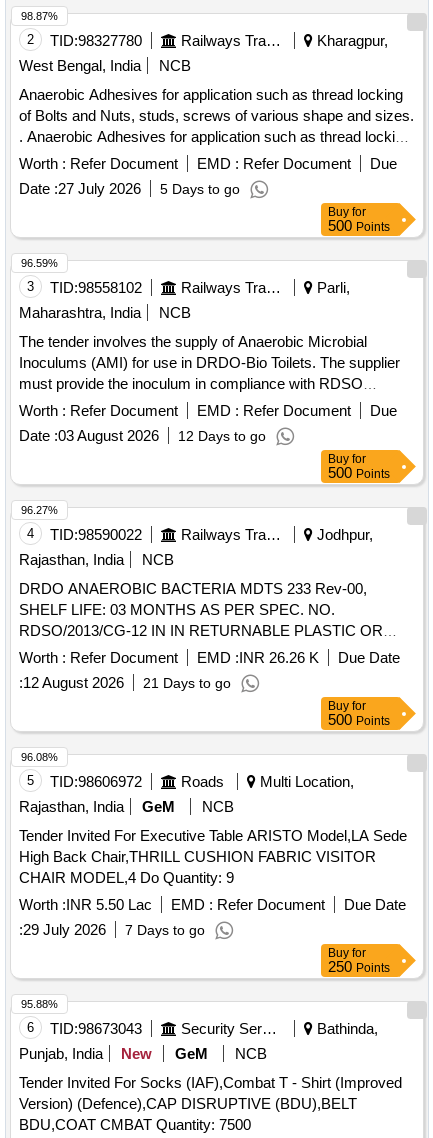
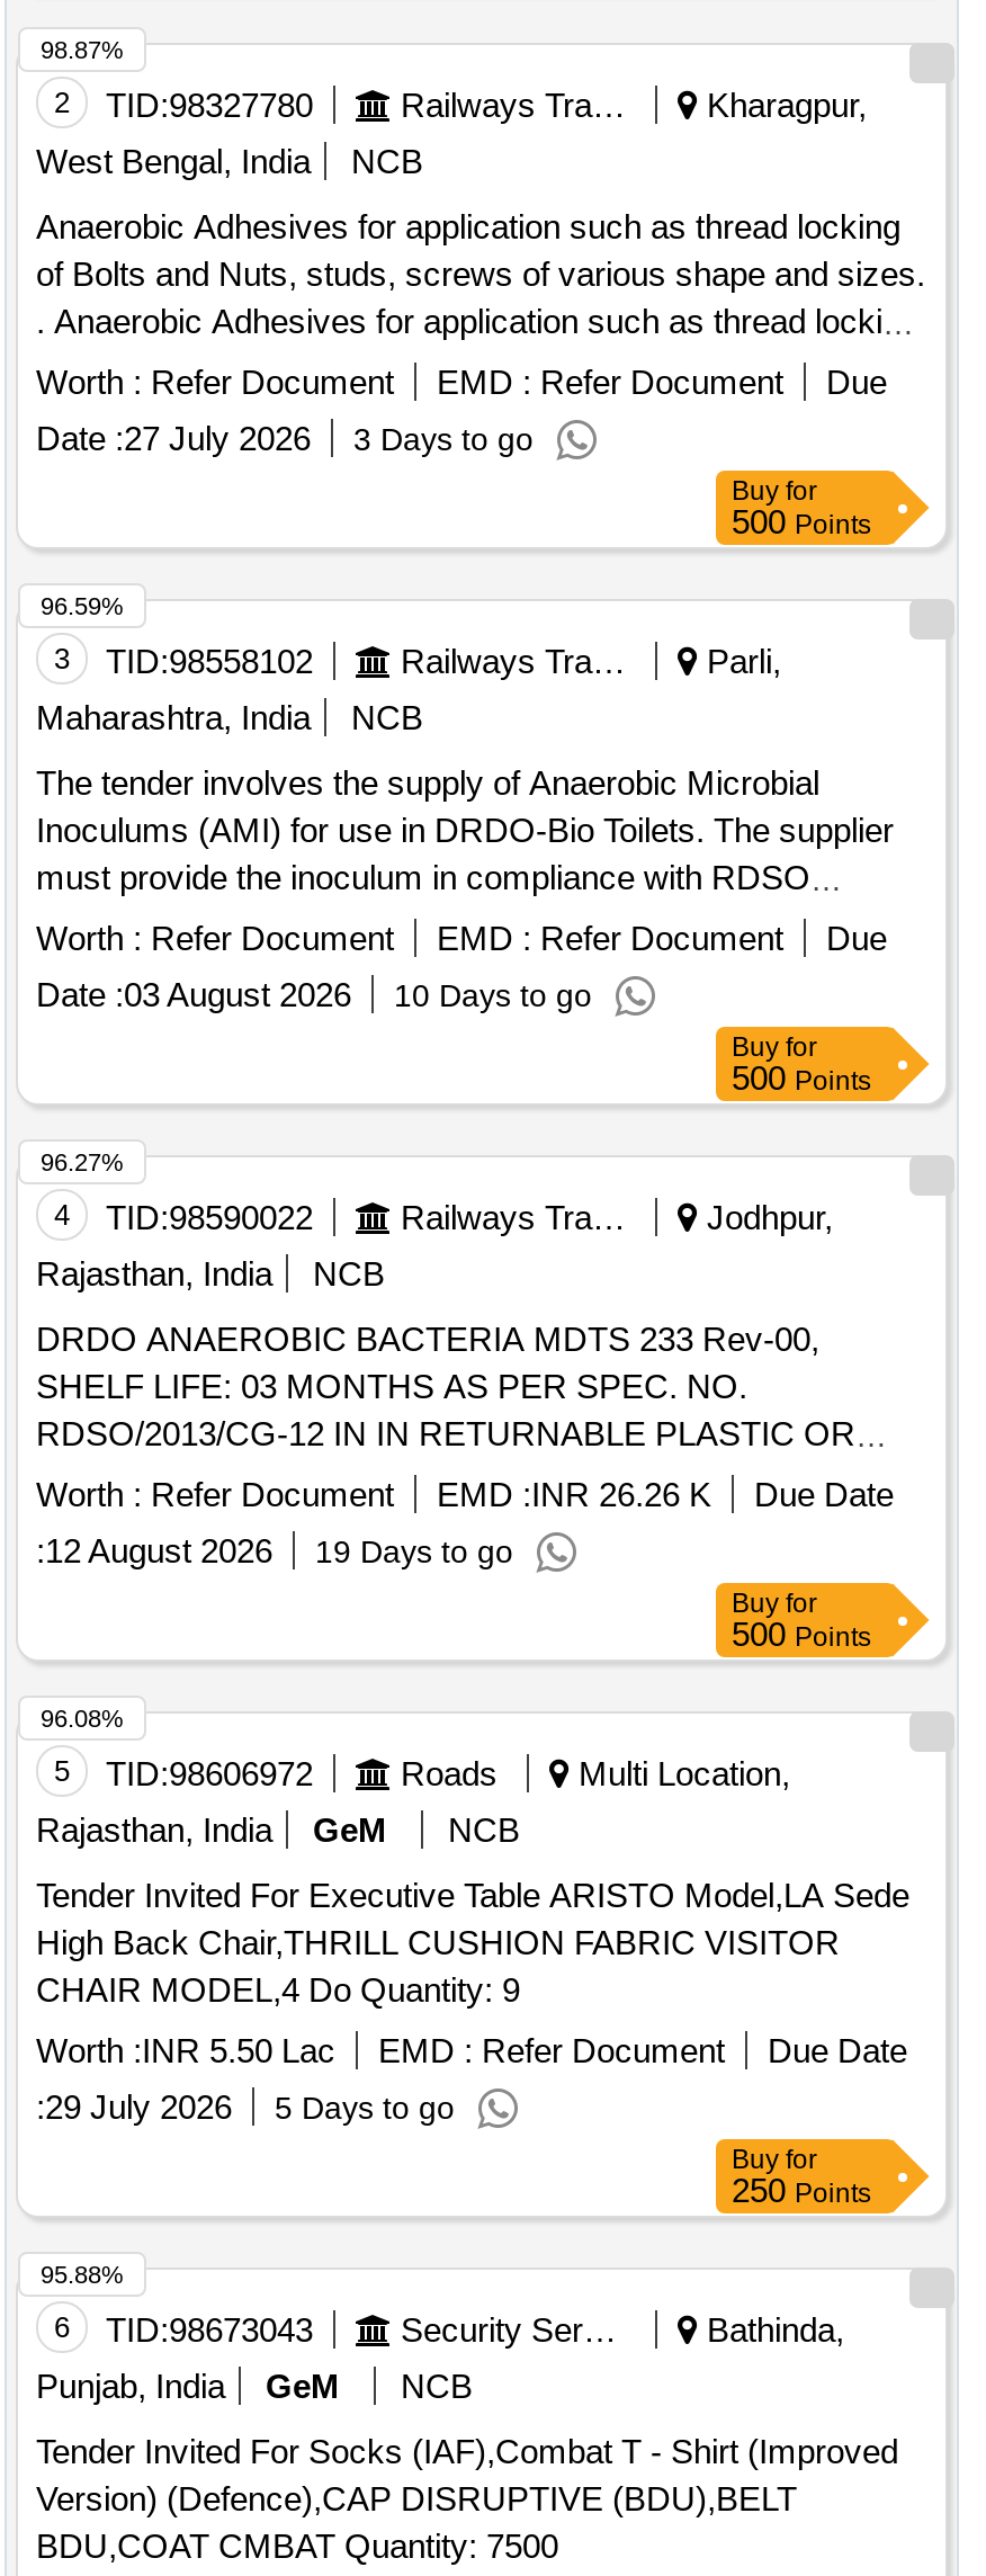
[19,180,240,197] Date : 27 July 2026 5 Days to go -> [36,419,534,458] Date : 27 July 2026 3 Days to go
[19,427,266,444] Date : 03 August 2026 12 Days to go -> [36,975,592,1014] Date : 03 August 2026 10 Days to go
[19,674,231,691] :12 August 2026 21 Days to go -> [36,1532,513,1570] :12 August 2026 19 Days to go
[19,921,205,938] :29 July 2026 7 Days to go -> [36,2088,455,2126] :29 July 2026 5 Days to go
[121,1045,152,1062] New -> none

